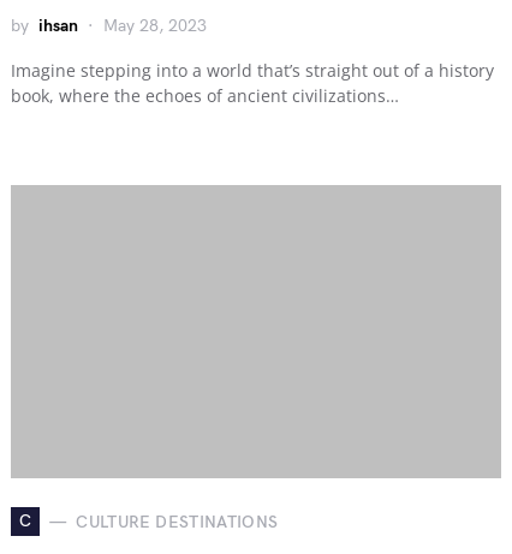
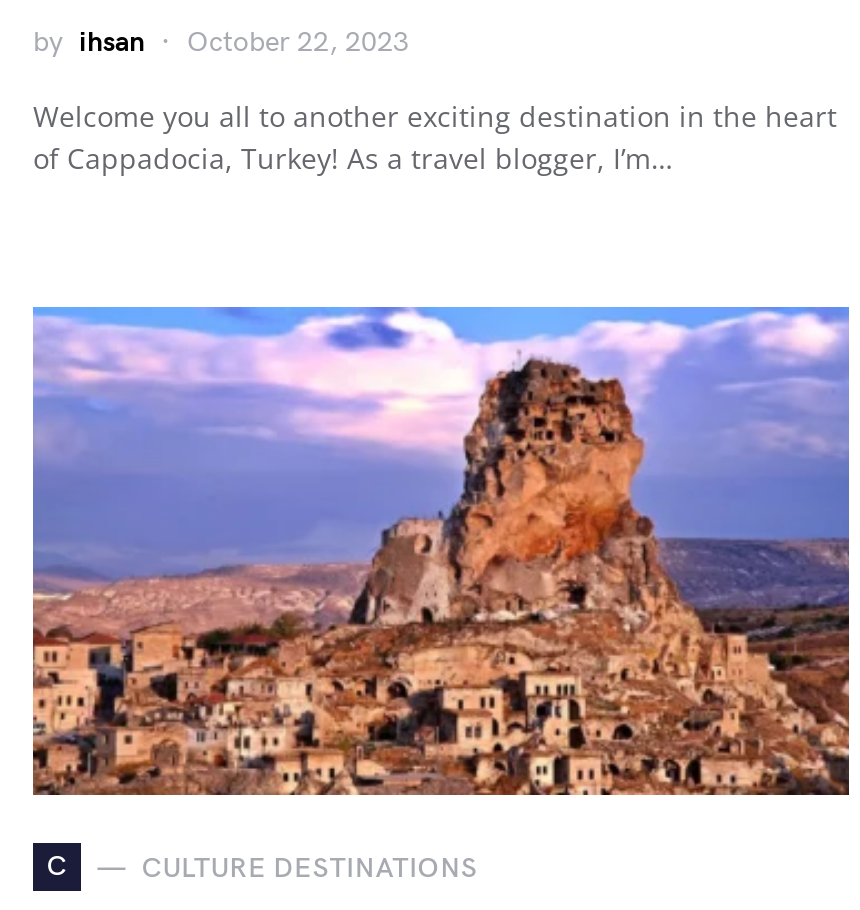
[103,16,207,36] May 28, 2023 -> [187,25,409,59] October 22, 2023
none -> [31,305,849,797] [image]
[11,59,494,107] Imagine stepping into a world that’s straight out of a history | book, where the echoes of ancient civilizations… -> [33,97,837,177] Welcome you all to another exciting destination in the heart | of Cappadocia, Turkey! As a travel blogger, I’m…

